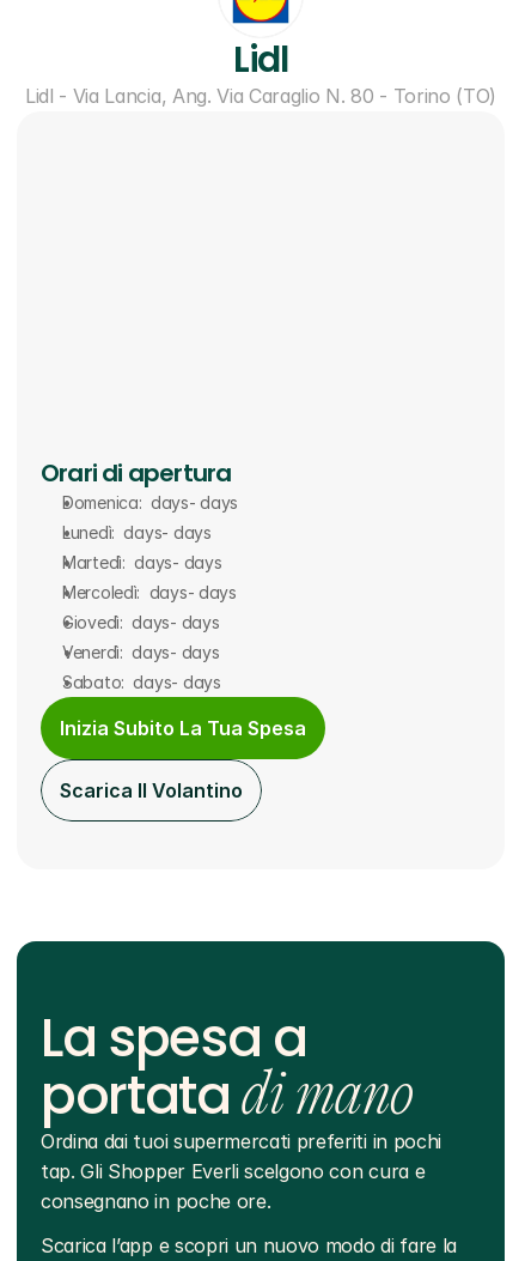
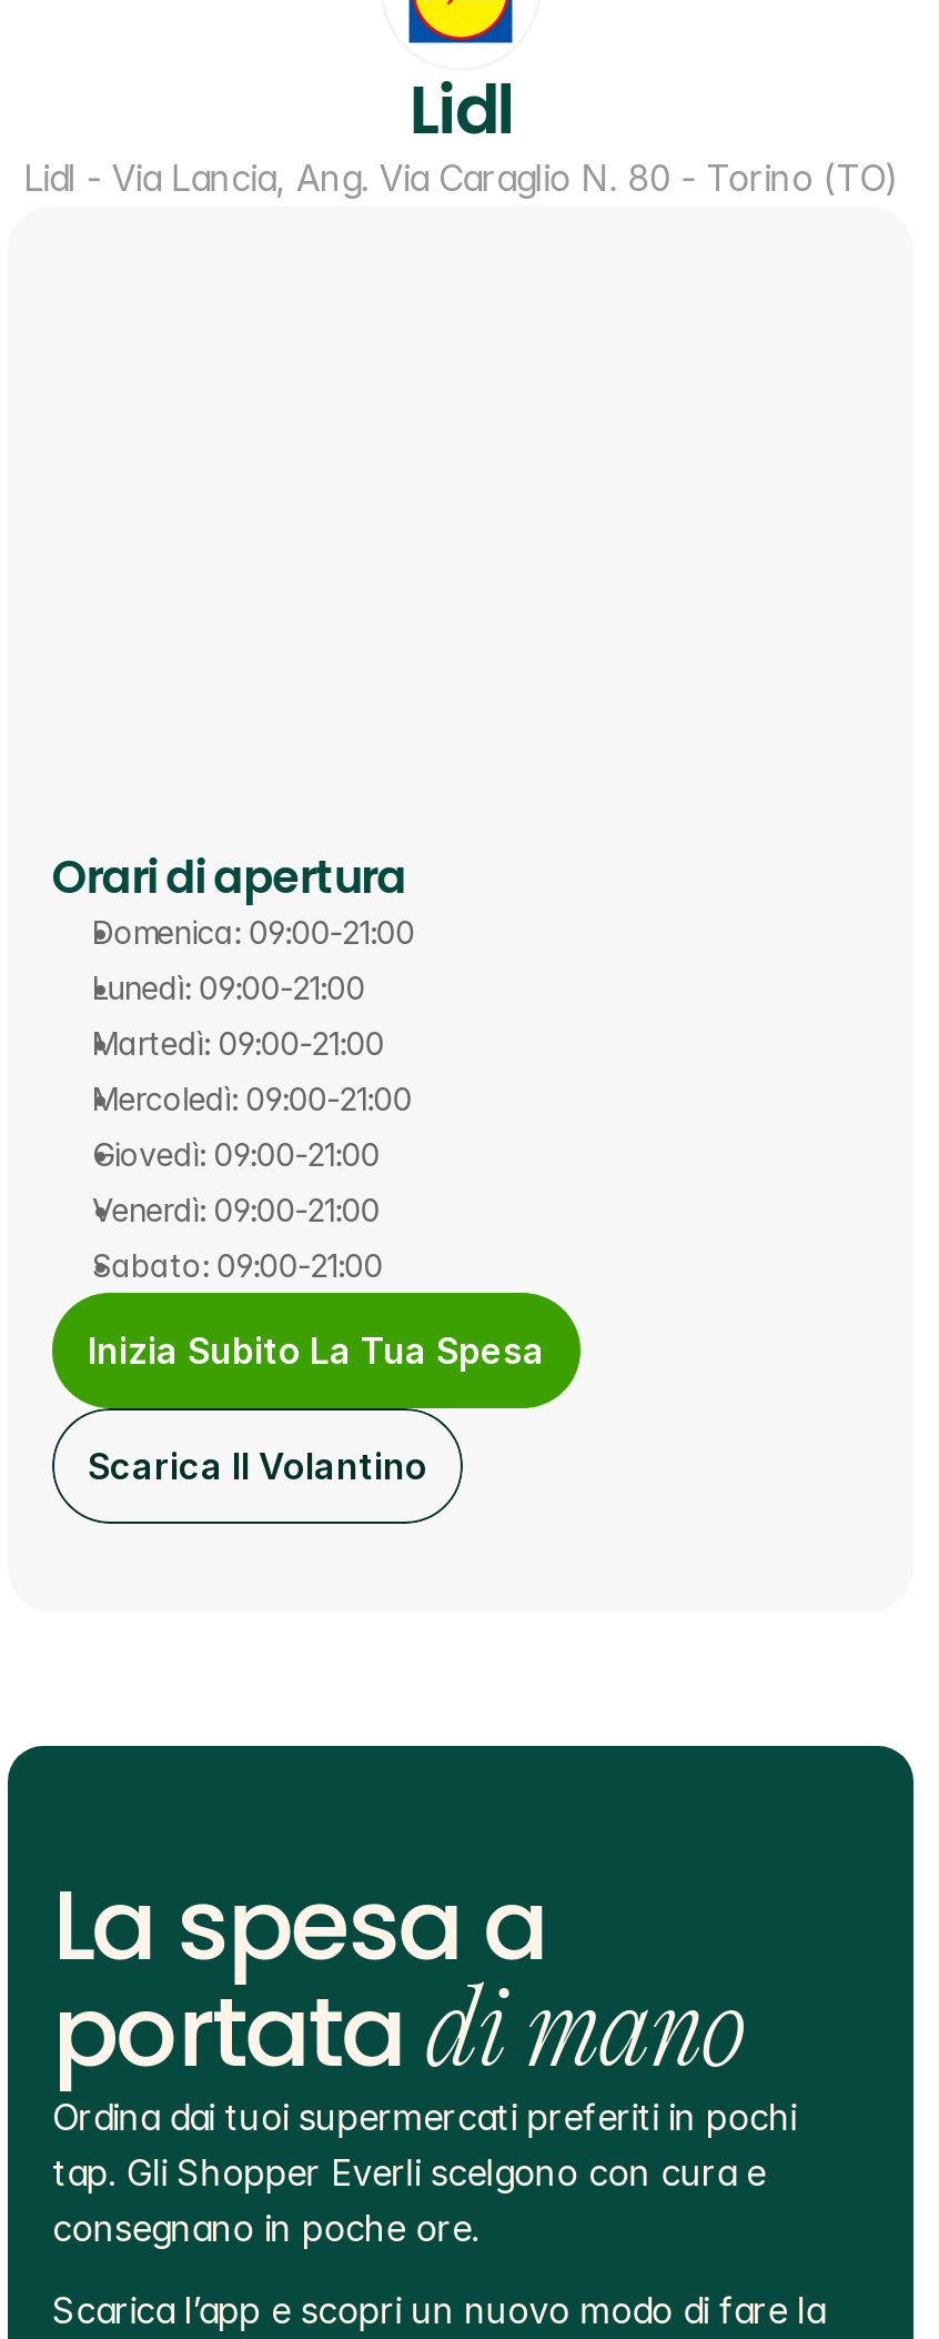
[62,492,238,513] Domenica: days- days -> [92,913,414,951] Domenica: 09:00-21:00
[62,522,211,542] Lunedì: days- days -> [92,968,365,1006] Lunedì: 09:00-21:00
[62,552,222,572] Martedì: days- days -> [92,1024,384,1062] Martedì: 09:00-21:00
[62,582,237,602] Mercoledì: days- days -> [92,1080,411,1117] Mercoledì: 09:00-21:00
[62,612,219,632] Giovedì: days- days -> [92,1135,379,1173] Giovedì: 09:00-21:00
[62,642,219,662] Venerdì: days- days -> [92,1191,379,1228] Venerdì: 09:00-21:00
[62,672,221,692] Sabato: days- days -> [92,1246,382,1284] Sabato: 09:00-21:00

